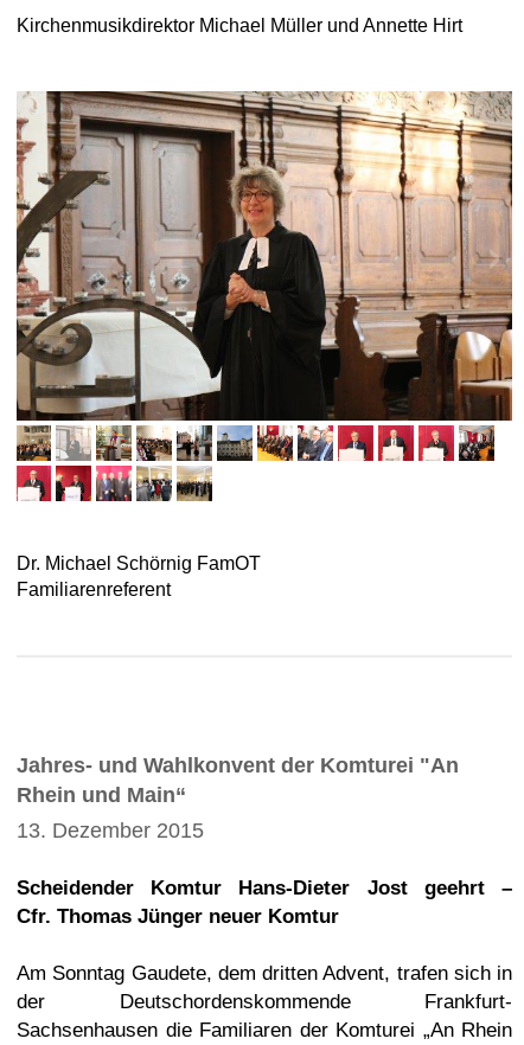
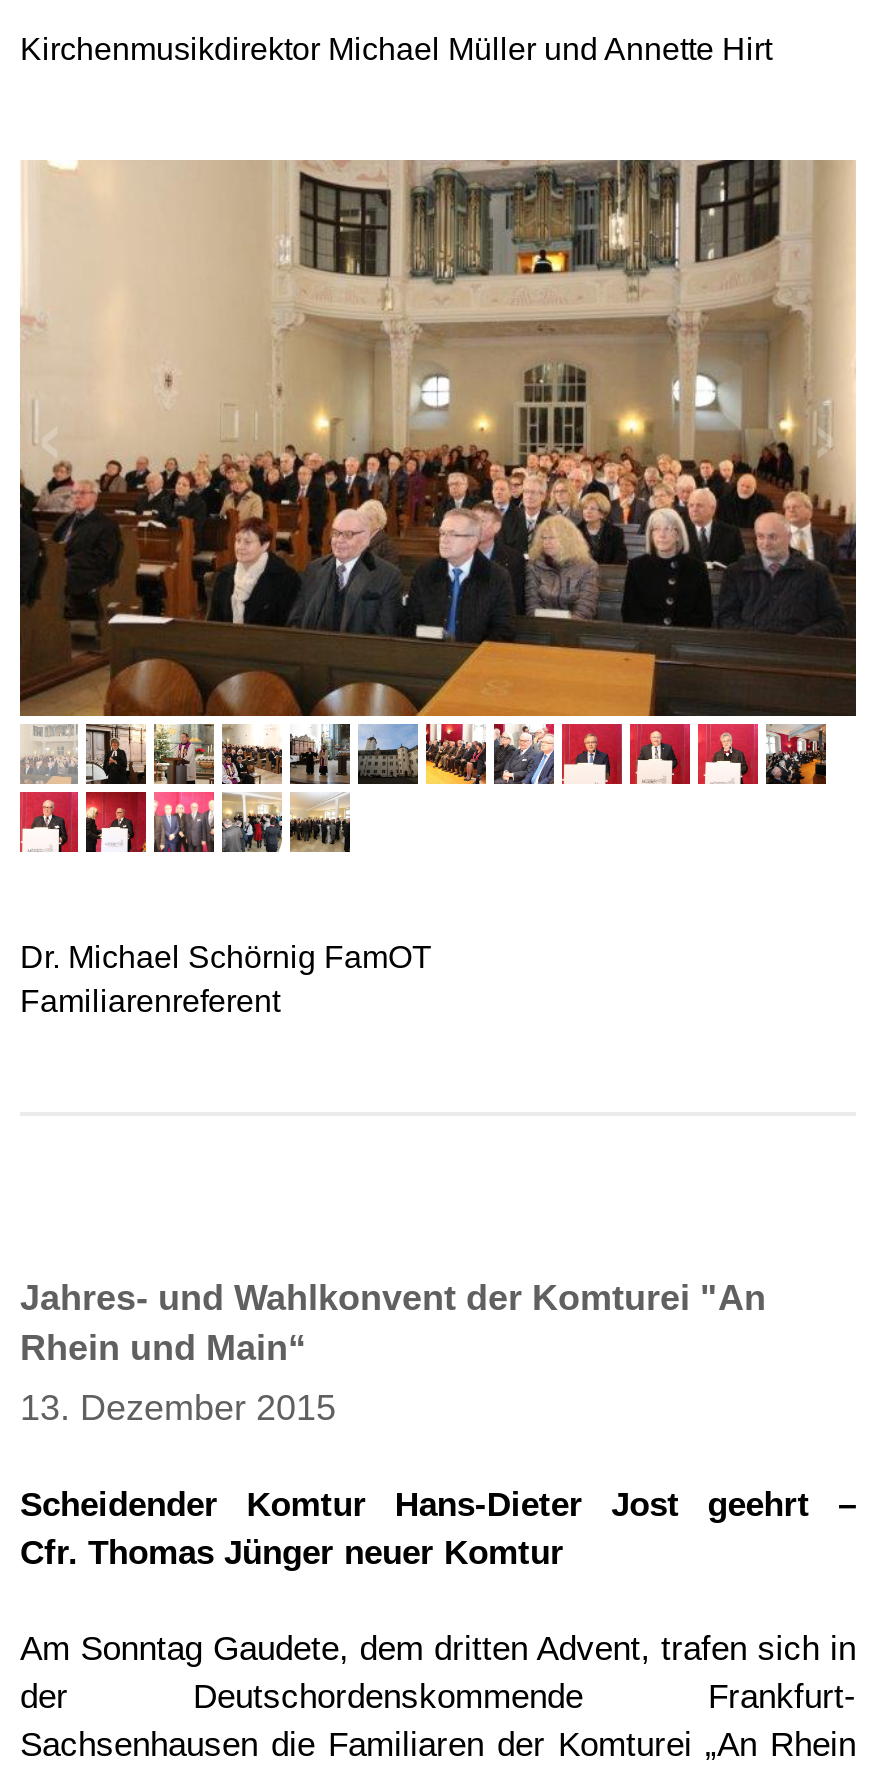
[15,90,513,461] [image] -> [18,158,858,784] [image]

